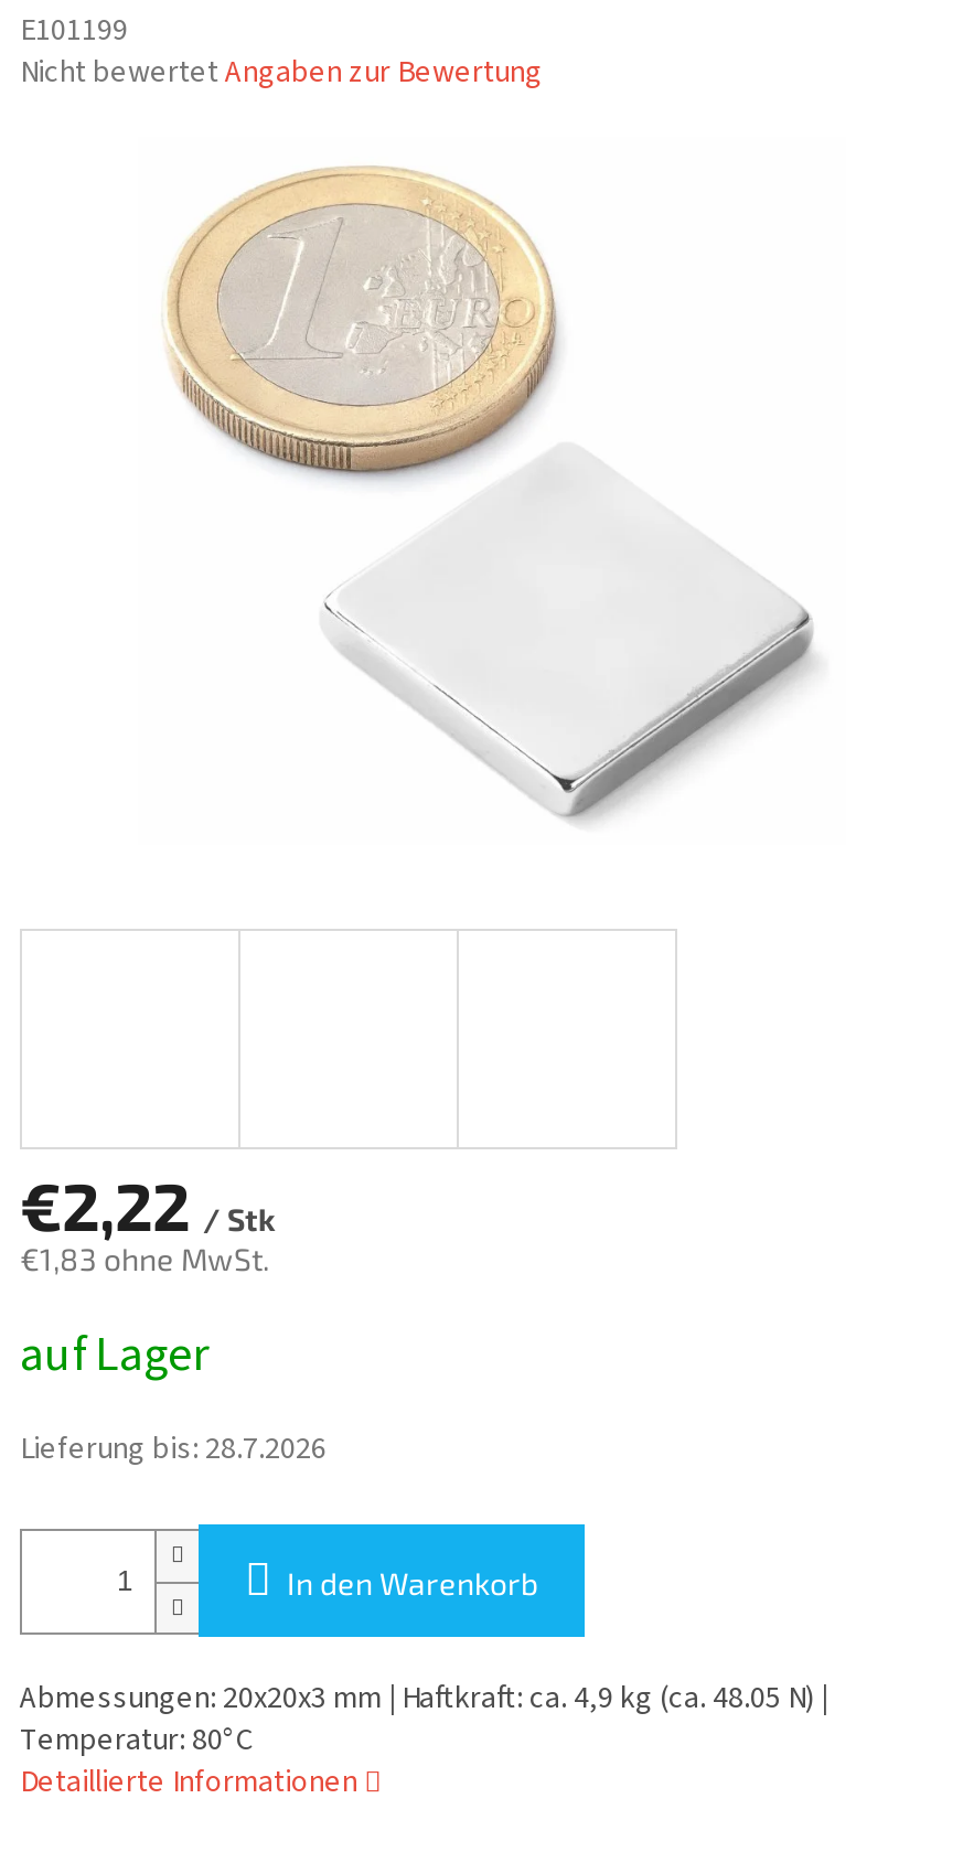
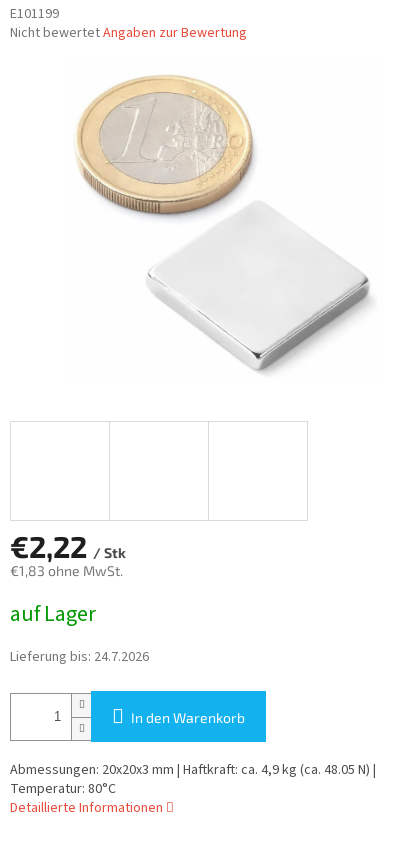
[20,1428,327,1472] Lieferung bis: 28.7.2026 -> [10,647,149,667] Lieferung bis: 24.7.2026

